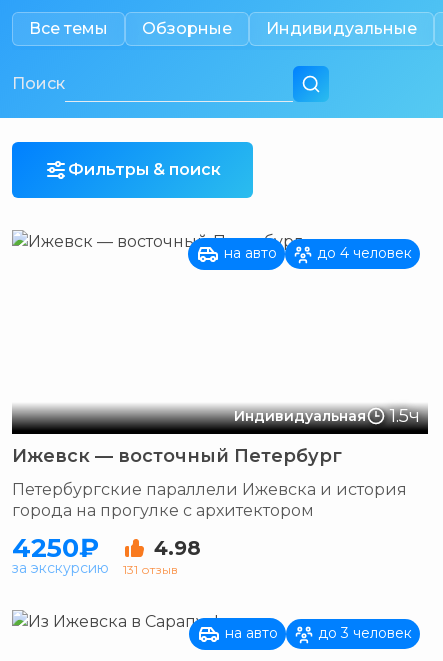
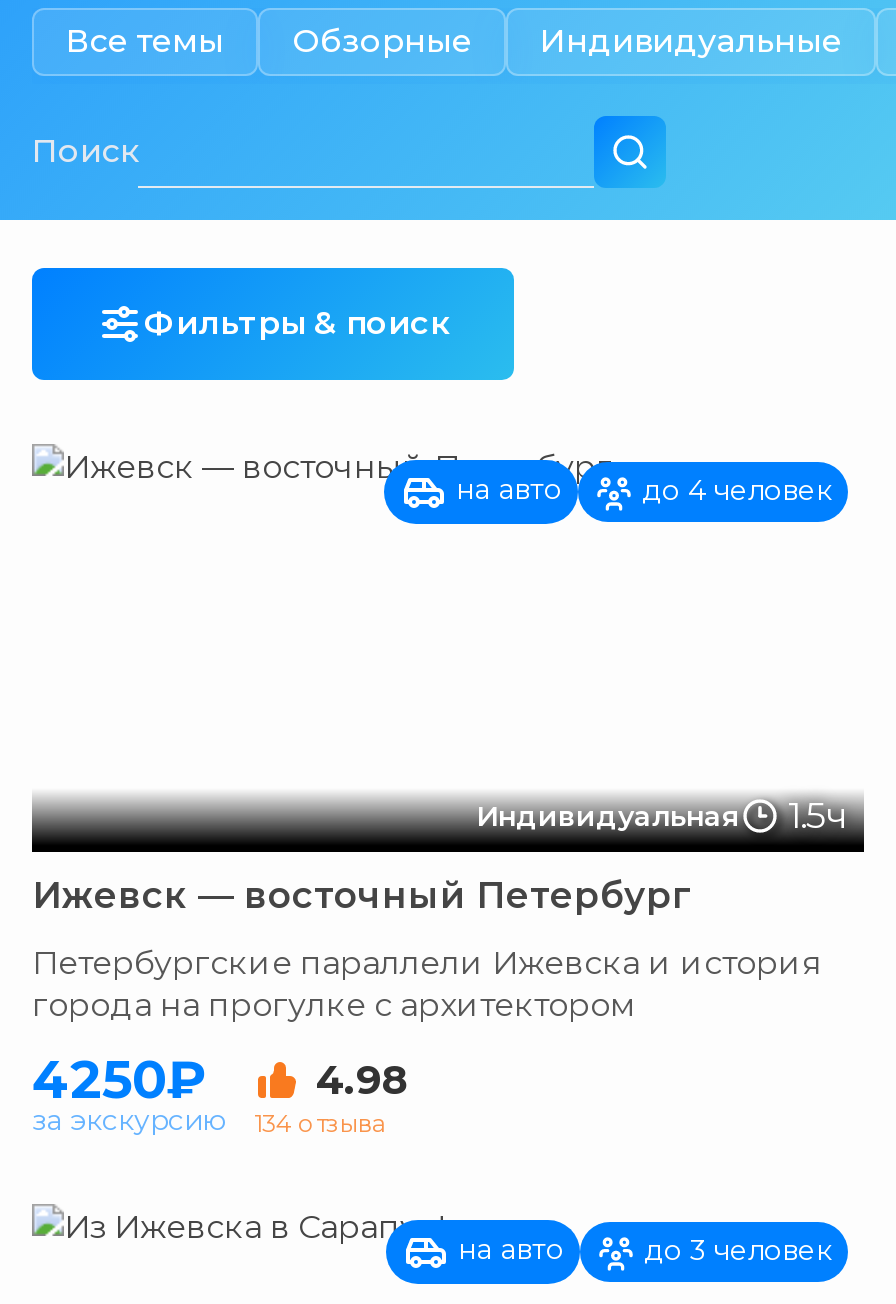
[12,559,178,577] за экскурсию 131 отзыв -> [32,1102,386,1138] за экскурсию 134 отзыва

